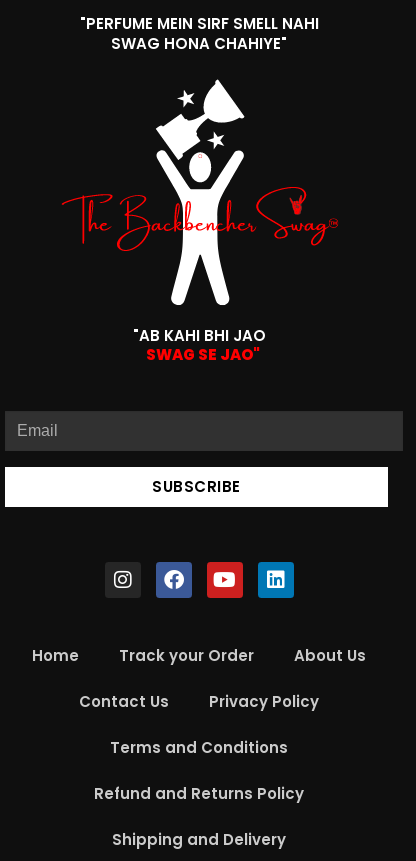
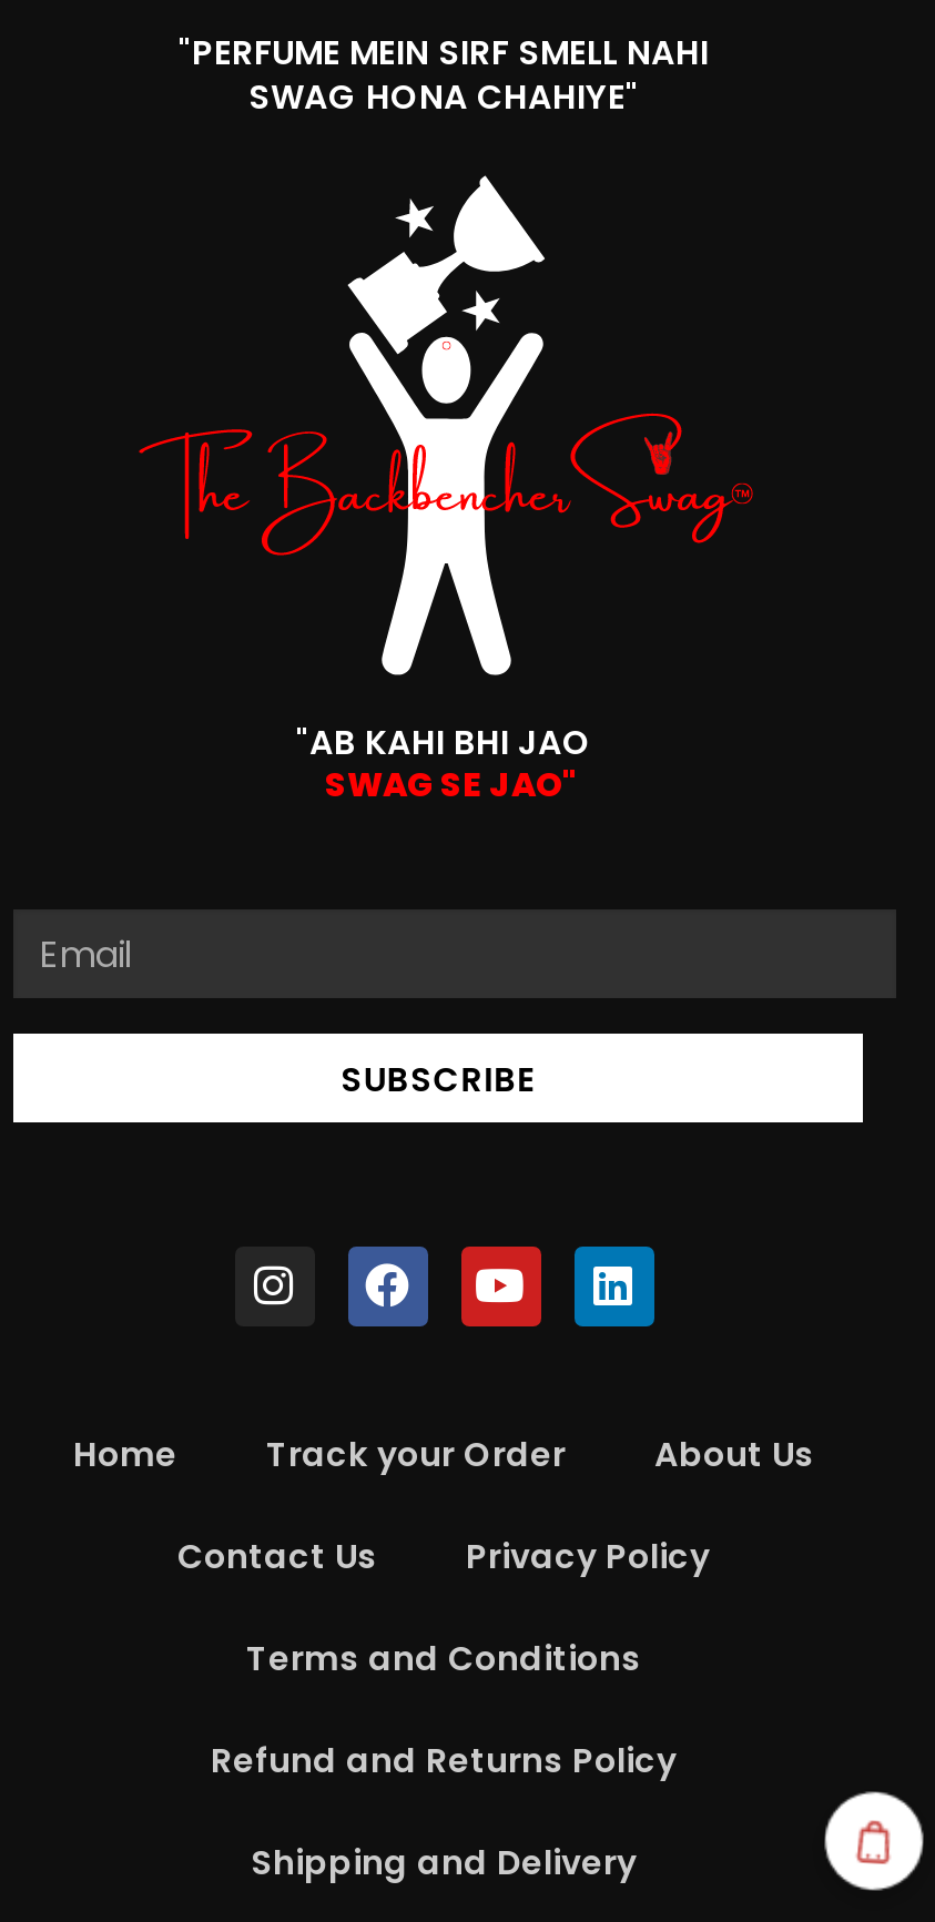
none -> [823,1789,925,1893] [image]

